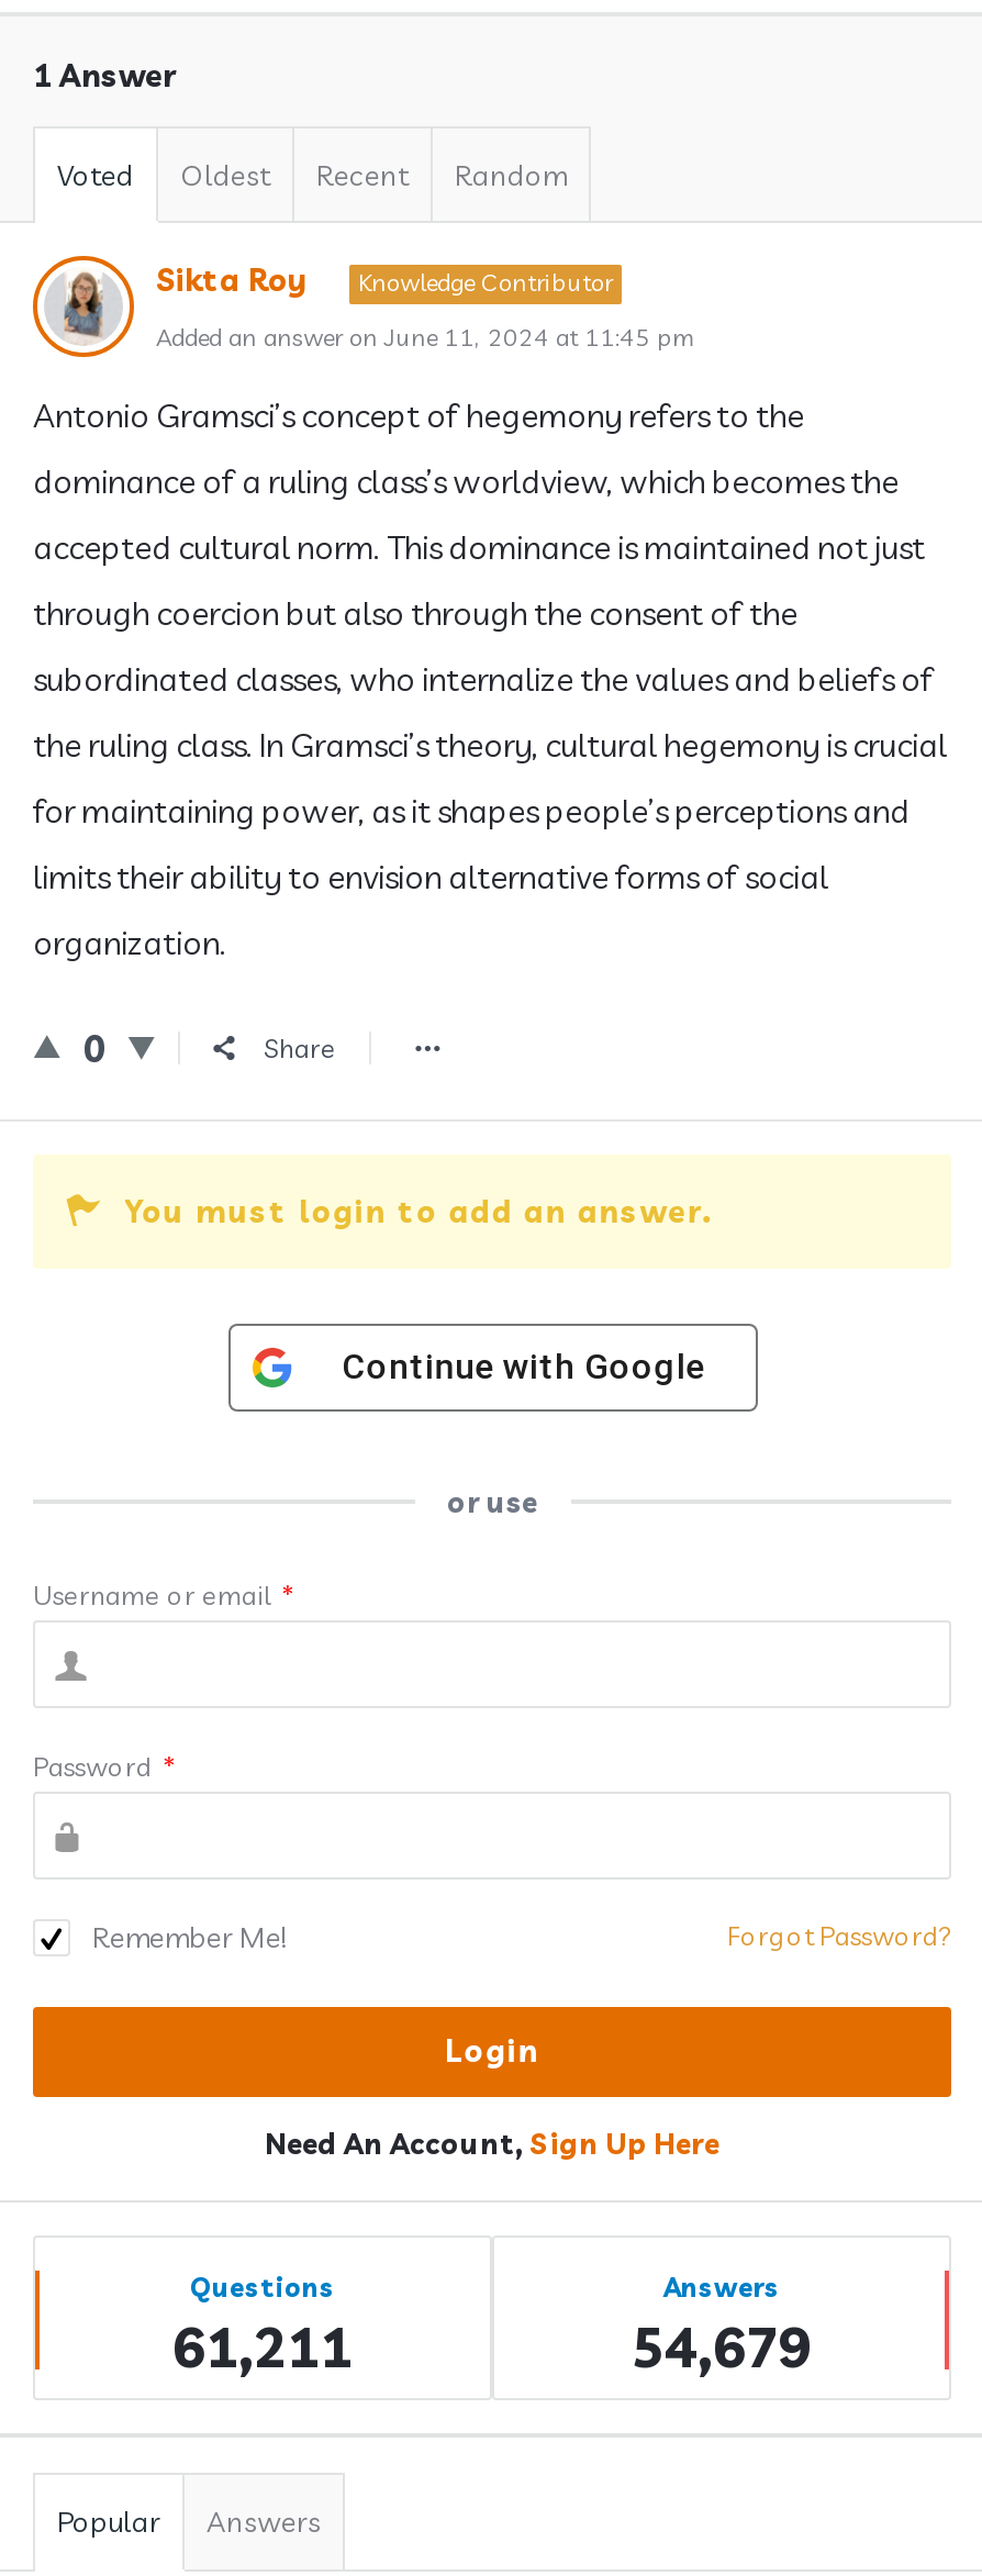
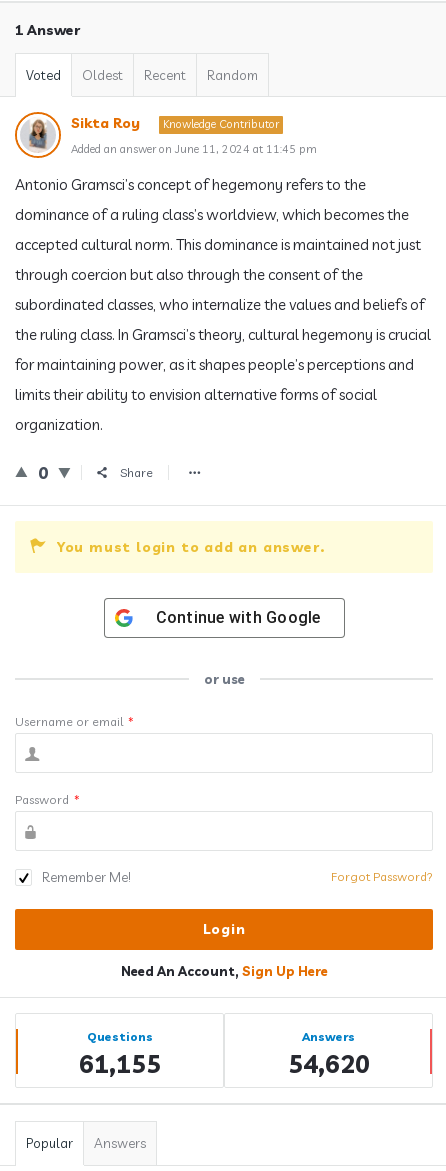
[172,2312,353,2380] 61,211 -> [78,1048,160,1079] 61,155
[632,2312,812,2380] 54,679 -> [287,1048,369,1079] 54,620

